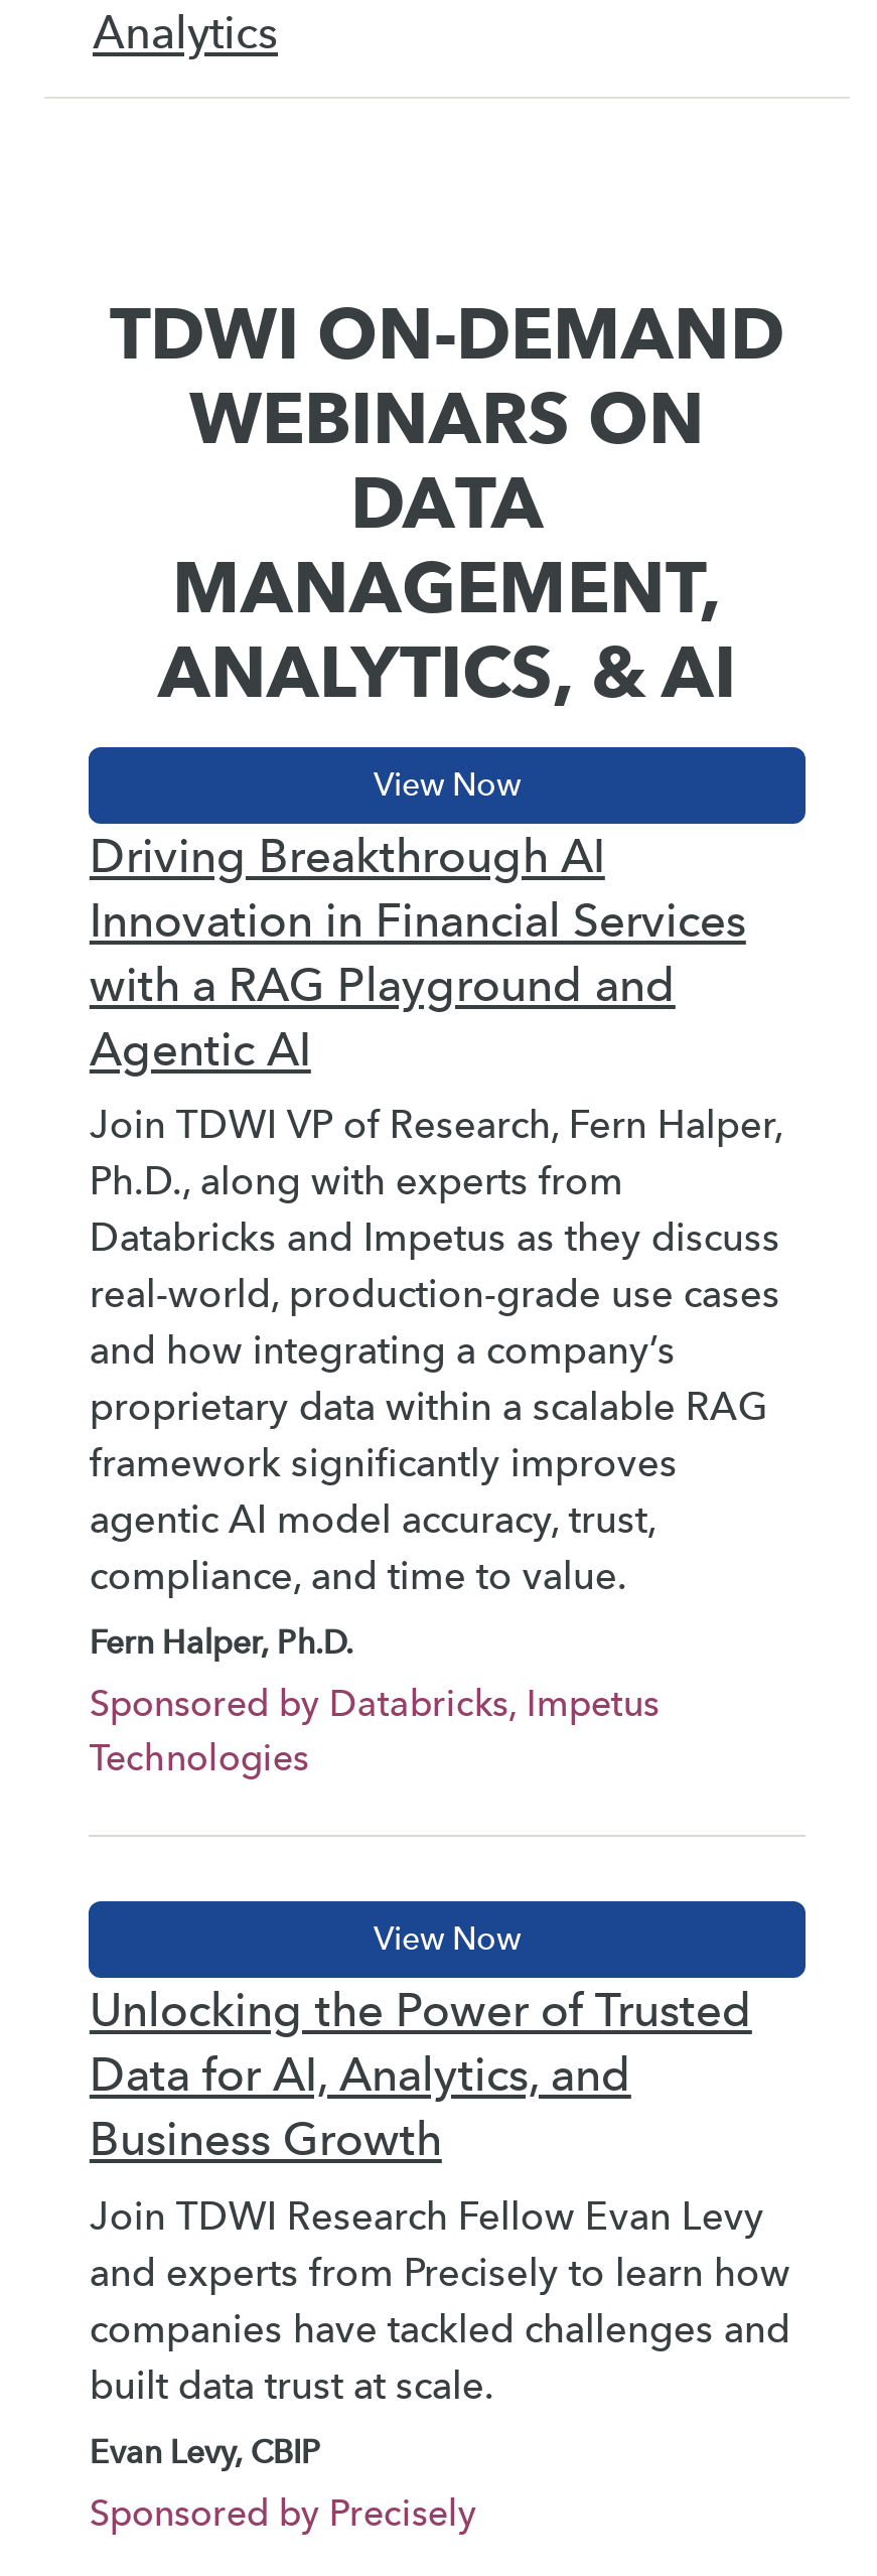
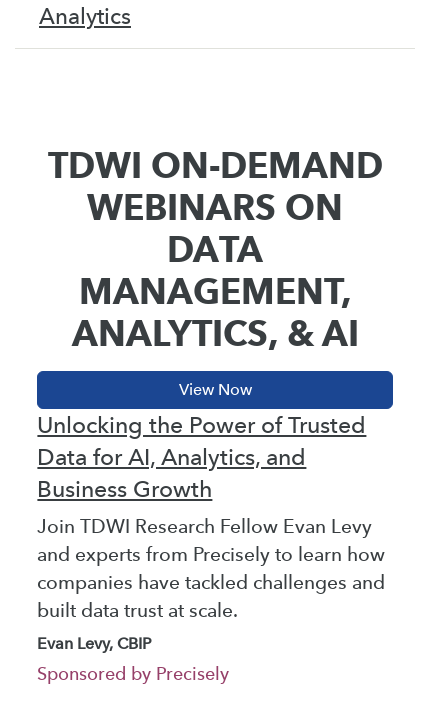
[89,827,782,1780] Driving Breakthrough AI | Innovation in Financial Services | with a RAG Playground and | Agentic AI | Join TDWI VP of Research, Fern Halper, | Ph.D., along with experts from | Databricks and Impetus as they discuss | real-world, production-grade use cases | and how integrating a company’s | proprietary data within a scalable RAG | framework significantly improves | agentic AI model accuracy, trust, | compliance, and time to value. | Fern Halper, Ph.D. | Sponsored by Databricks, Impetus | Technologies -> none

